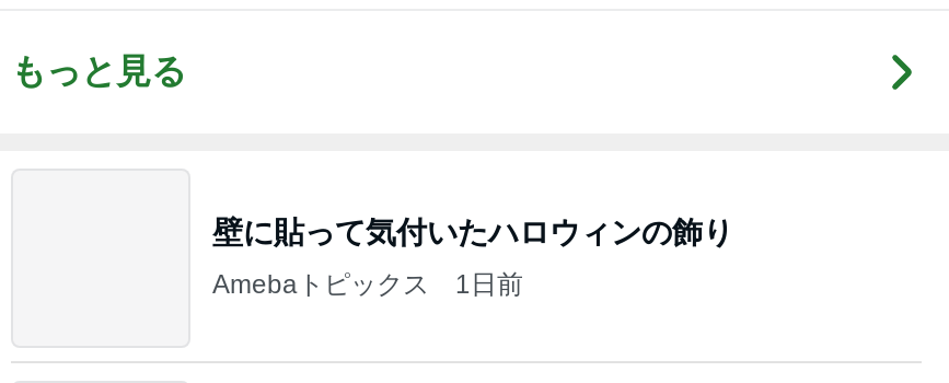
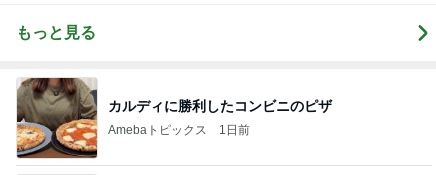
none -> [16,77,98,159] [image]
[212,213,733,248] 壁に貼って気付いたハロウィンの飾り -> [108,97,332,113] カルディに勝利したコンビニのピザ

